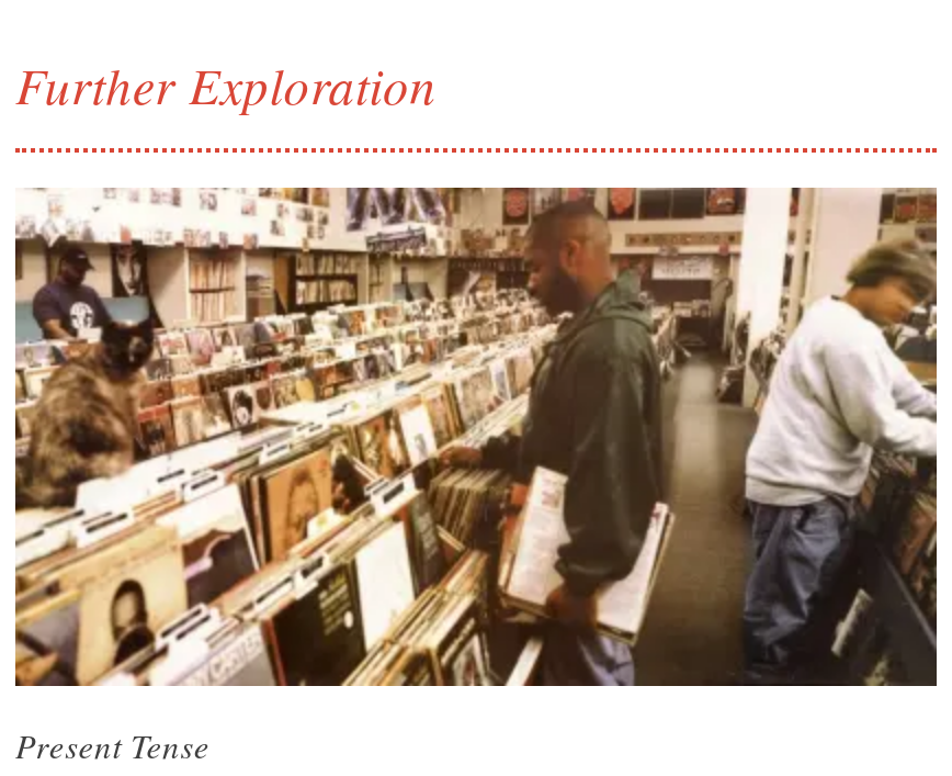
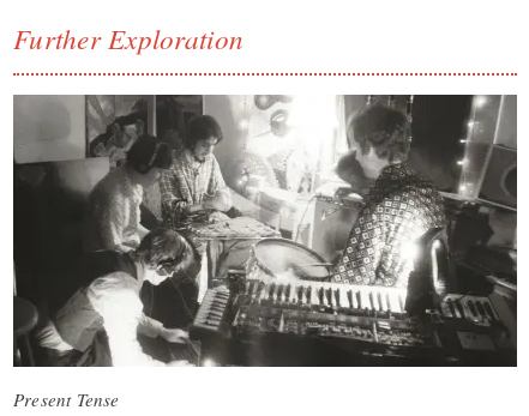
[13,185,939,688] [image] -> [12,94,518,368] [image]

